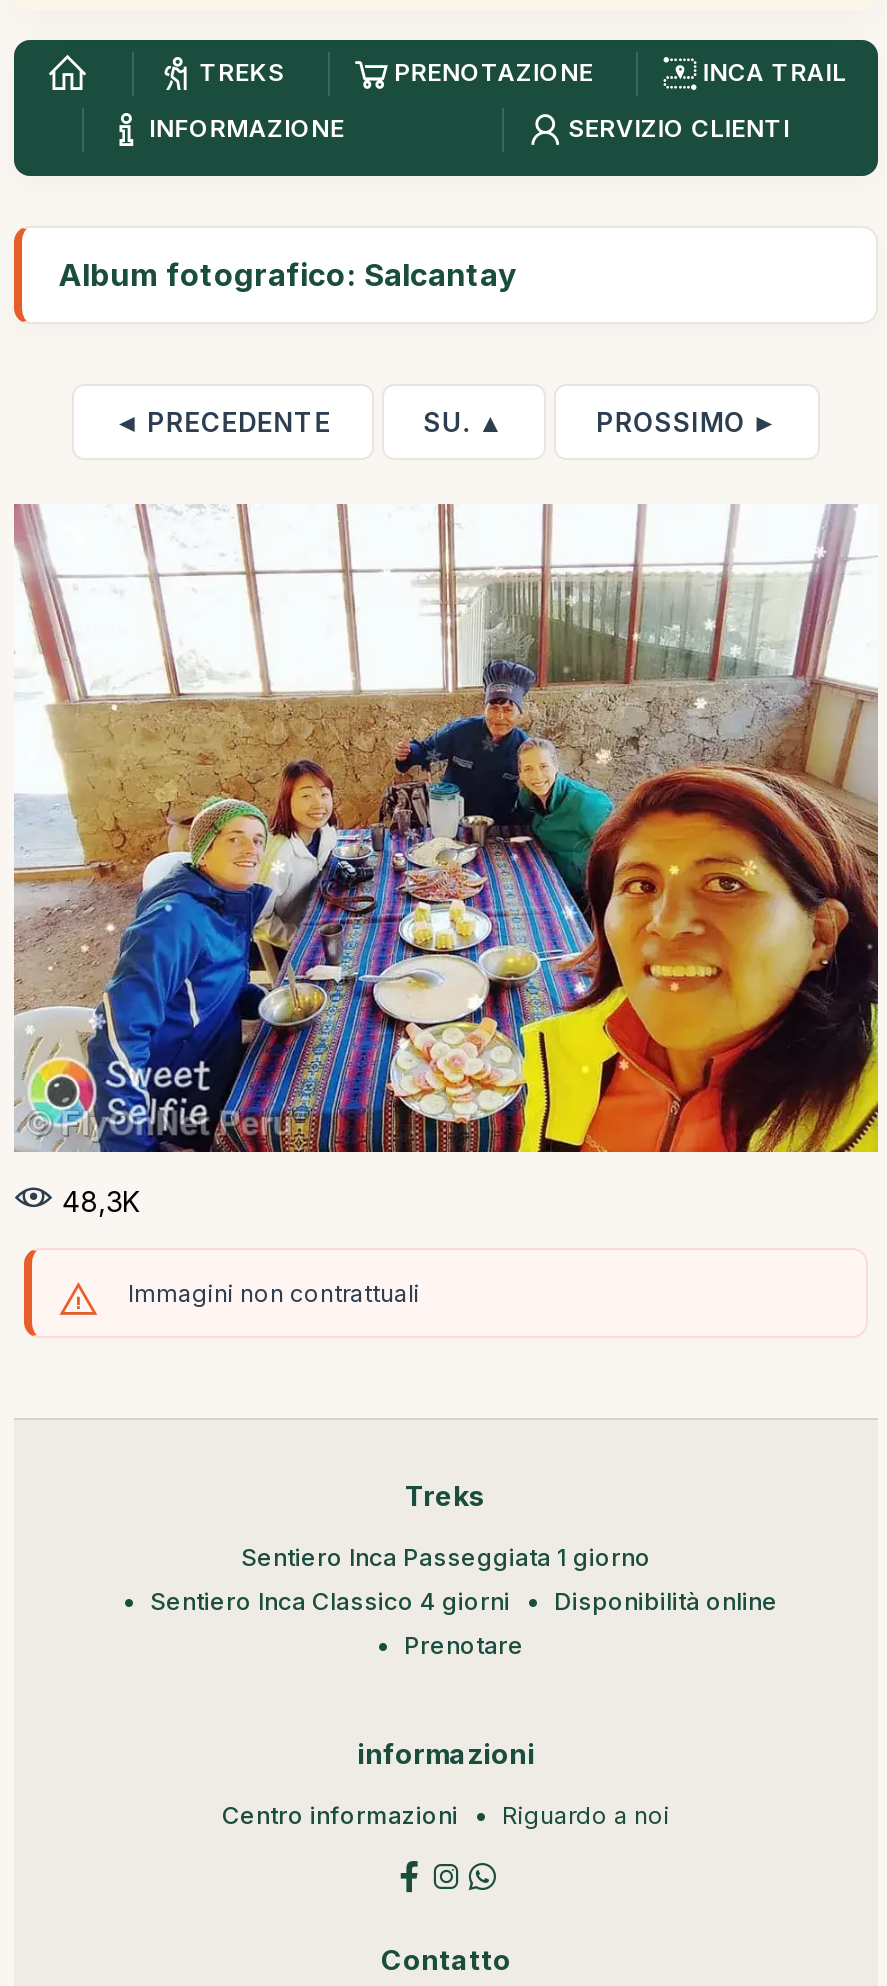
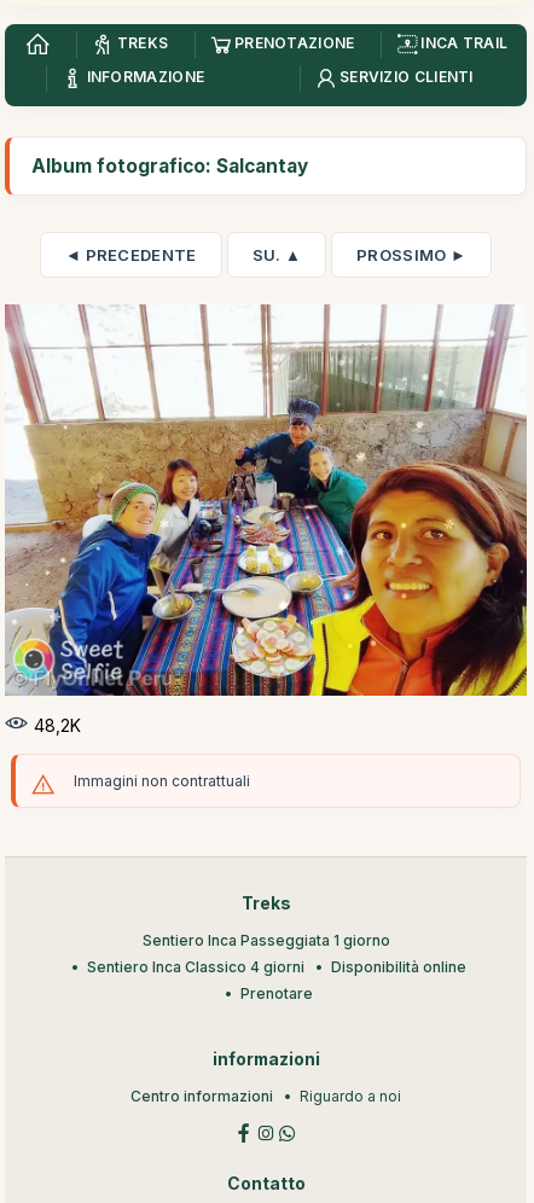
[54,1184,140,1218] 48,3K -> [29,715,81,736] 48,2K

